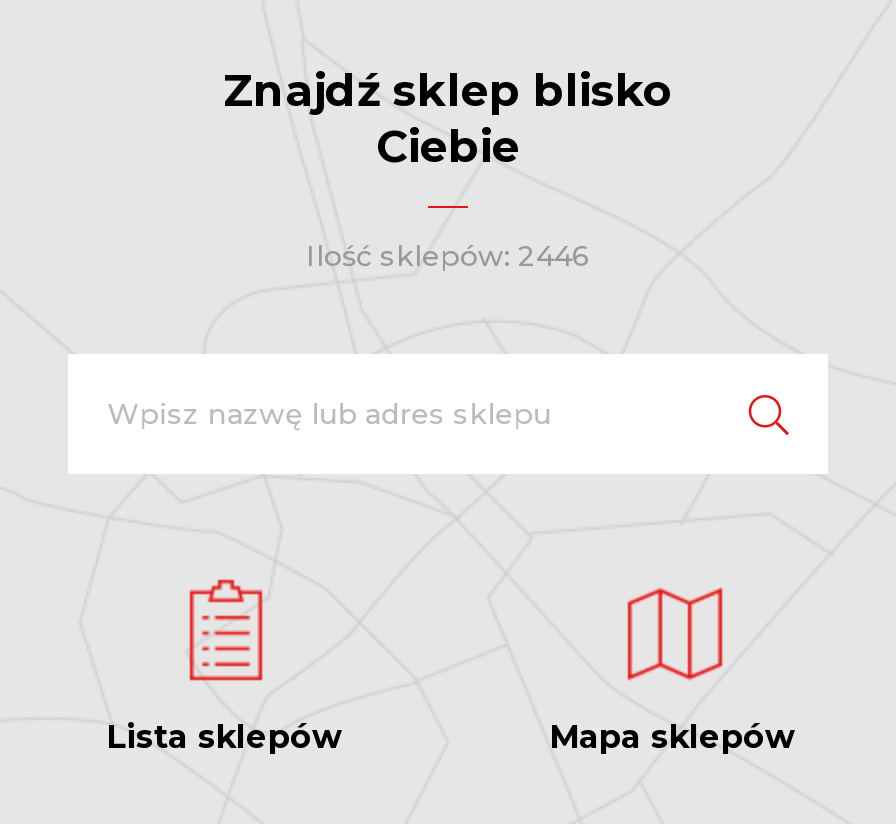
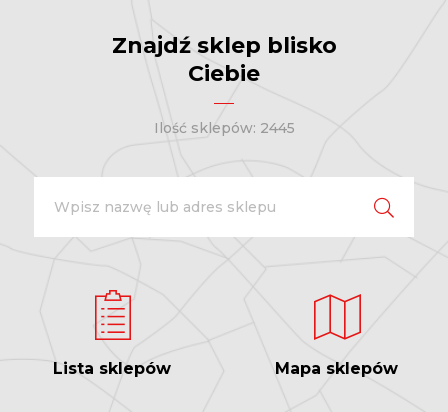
[306,238,590,274] Ilość sklepów: 2446 -> [153,119,294,137] Ilość sklepów: 2445

